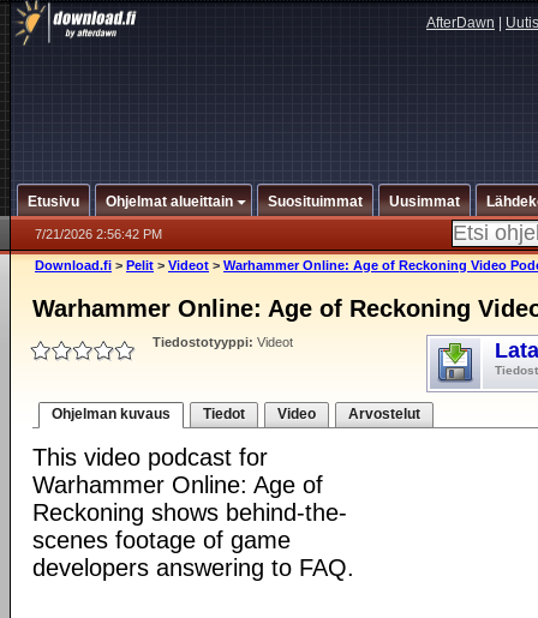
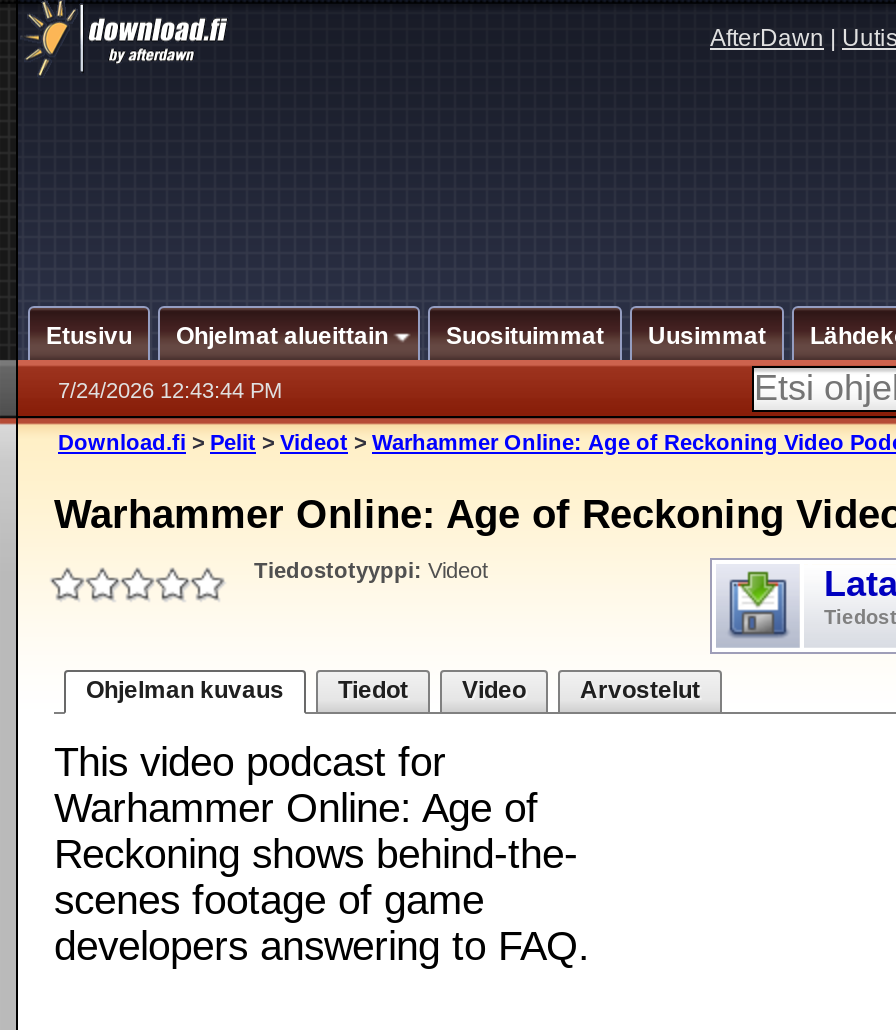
[35,227,162,241] 7/21/2026 2:56:42 PM -> [58,378,282,402] 7/24/2026 12:43:44 PM

